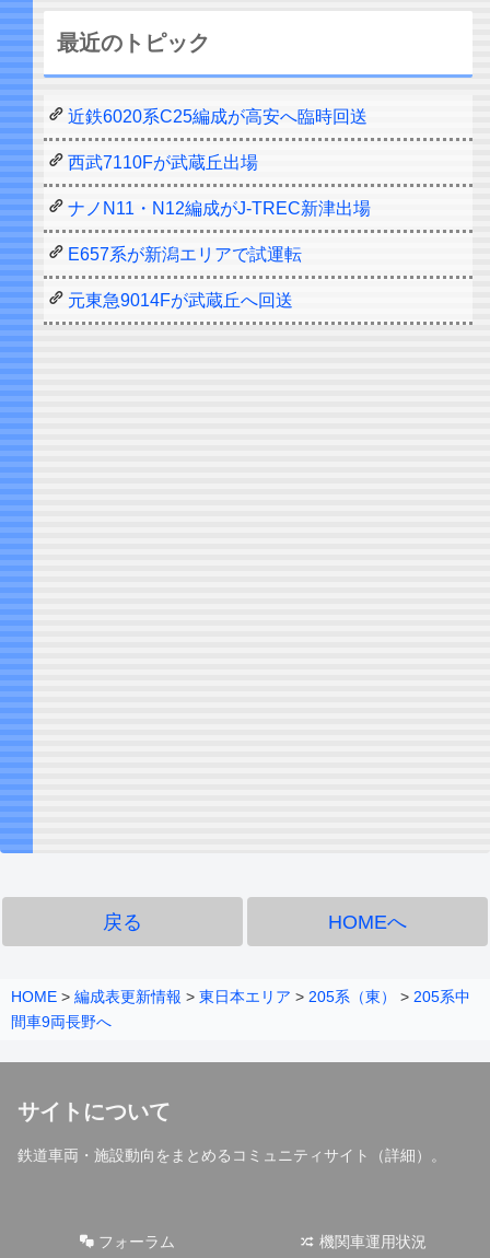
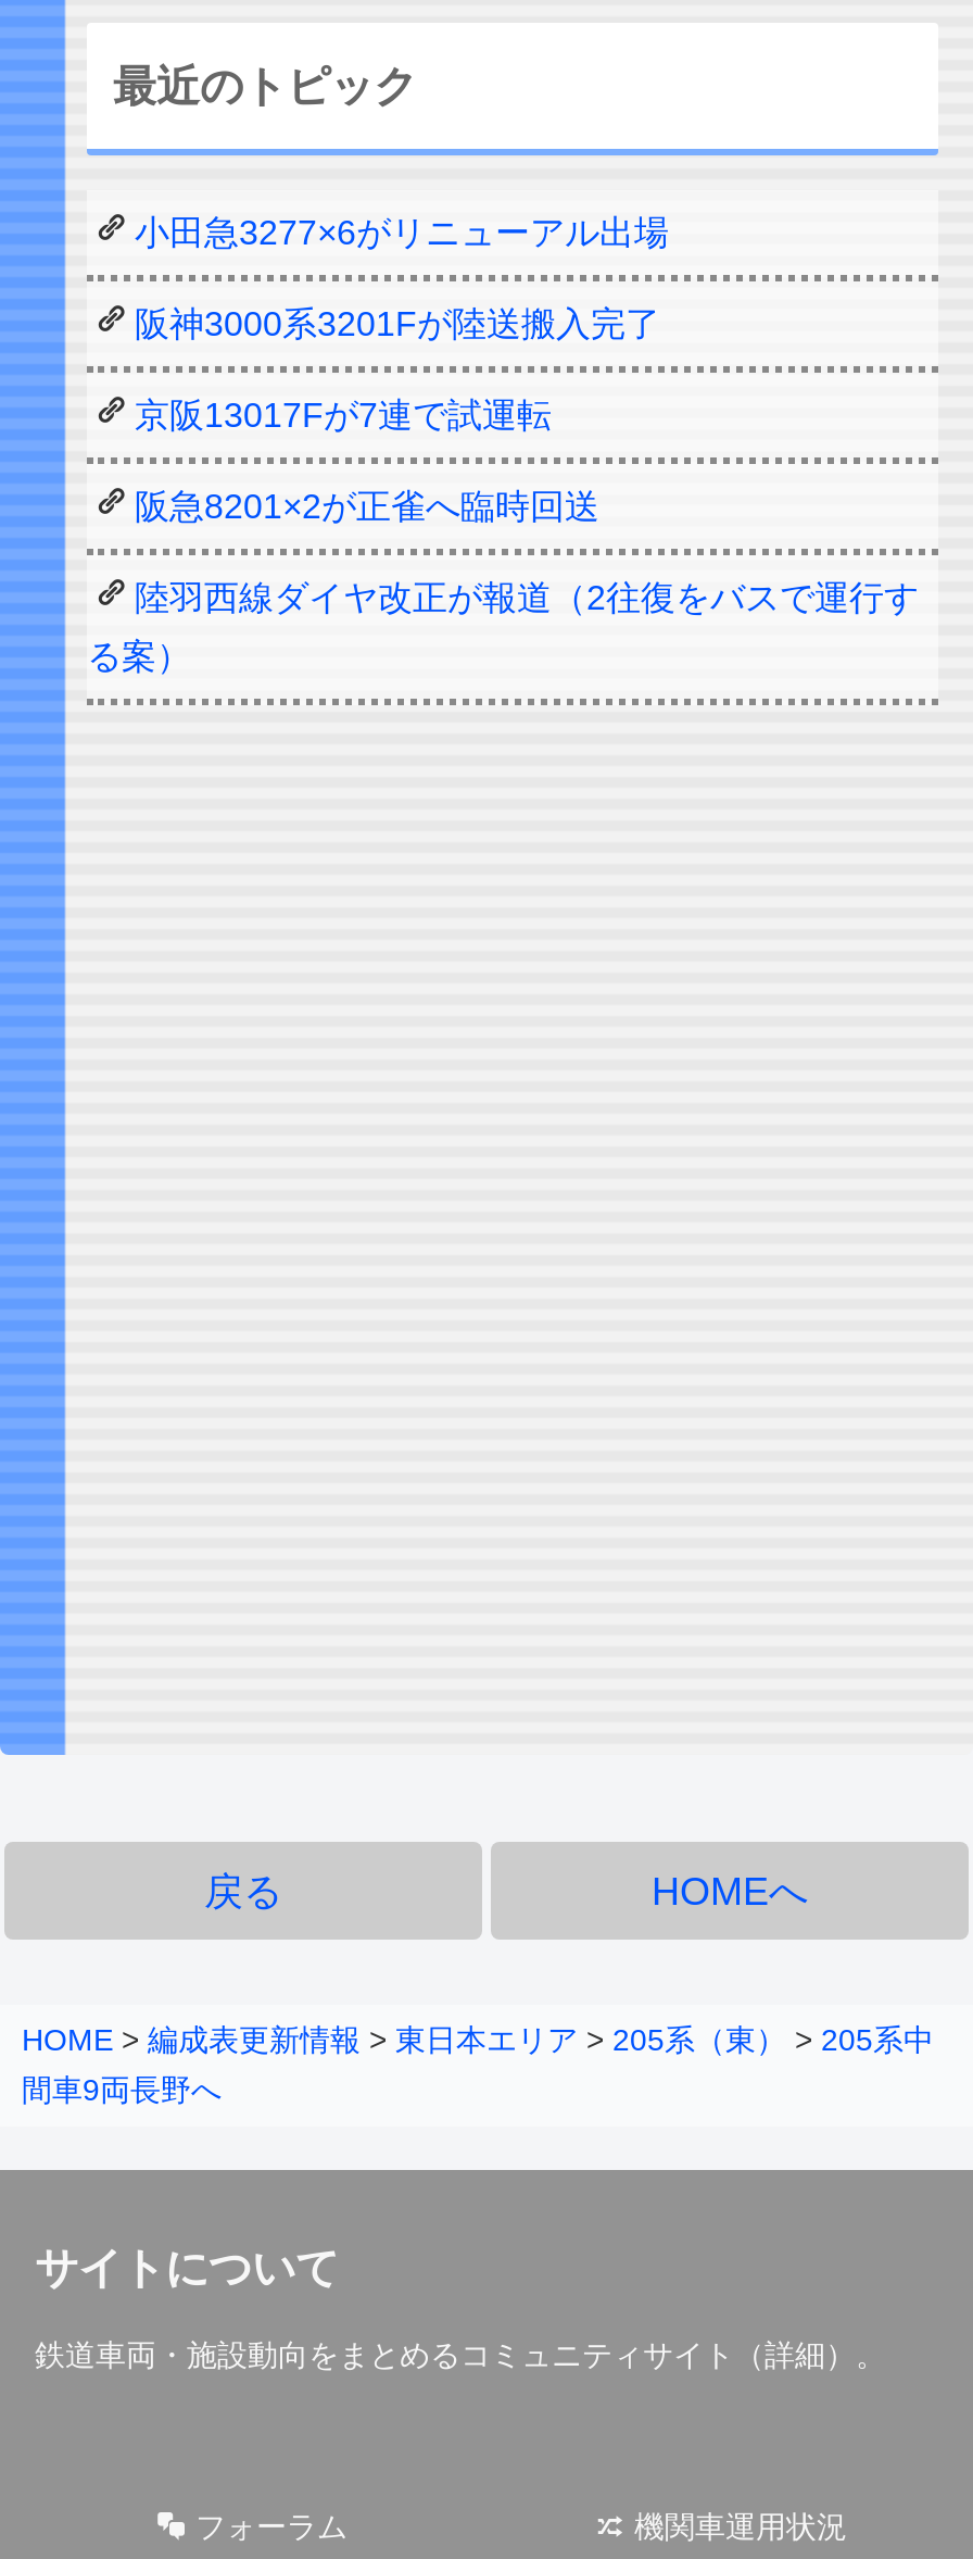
[68,108,371,310] 近鉄6020系C25編成が高安へ臨時回送 | 西武7110Fが武蔵丘出場 | ナノN11・N12編成がJ-TREC新津出場 | E657系が新潟エリアで試運転 | 元東急9014Fが武蔵丘へ回送 -> [87,215,919,675] 小田急3277×6がリニューアル出場 | 阪神3000系3201Fが陸送搬入完了 | 京阪13017Fが7連で試運転 | 阪急8201×2が正雀へ臨時回送 | 陸羽西線ダイヤ改正が報道（2往復をバスで運行す | る案）

